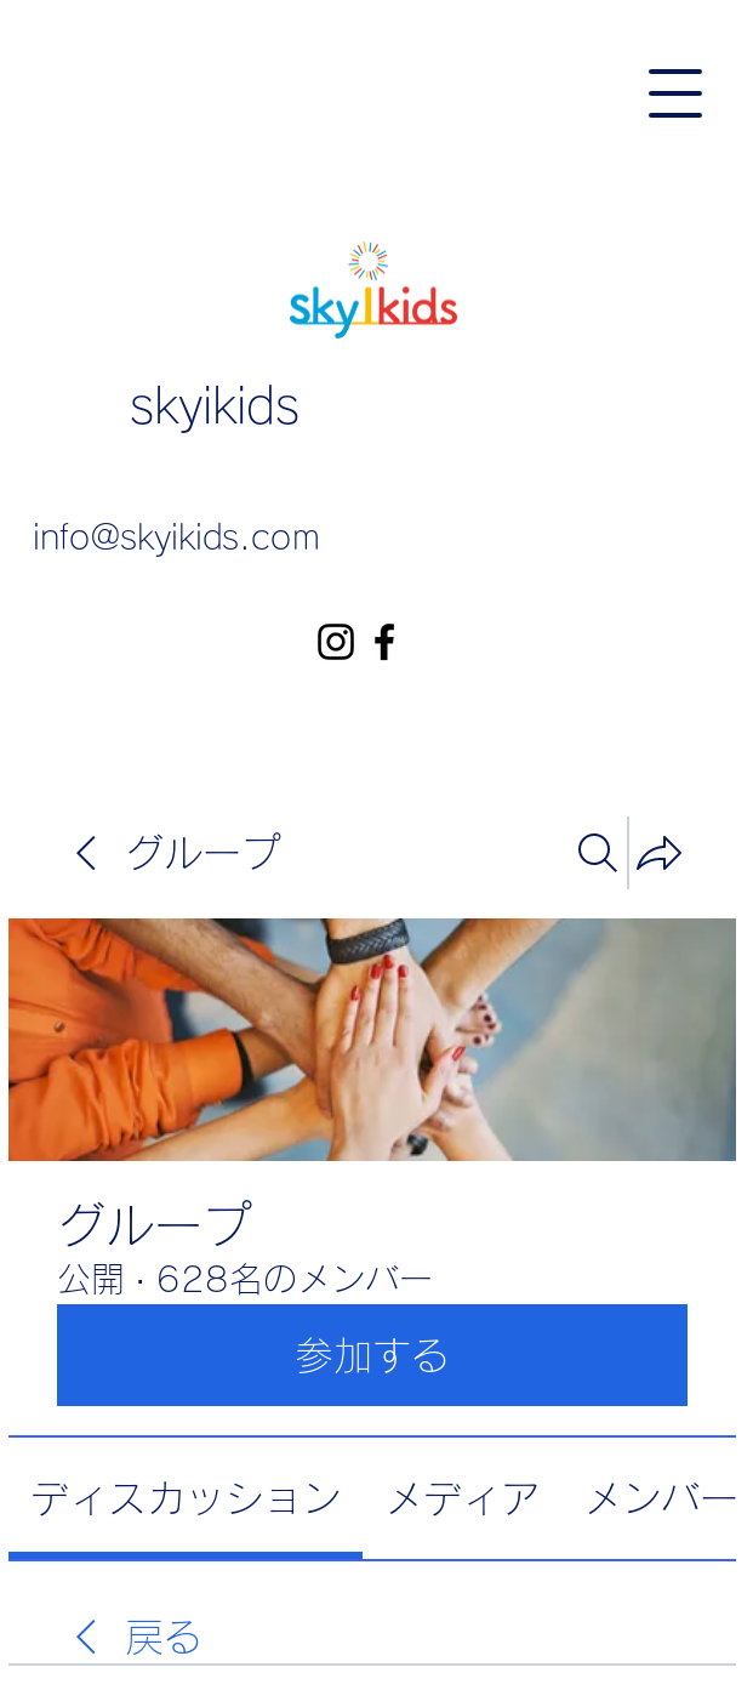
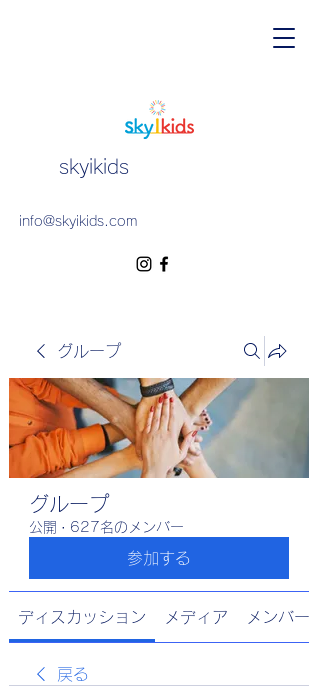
[57,1263,433,1297] 公開 · 628名のメンバー -> [29,520,184,534] 公開 · 627名のメンバー

